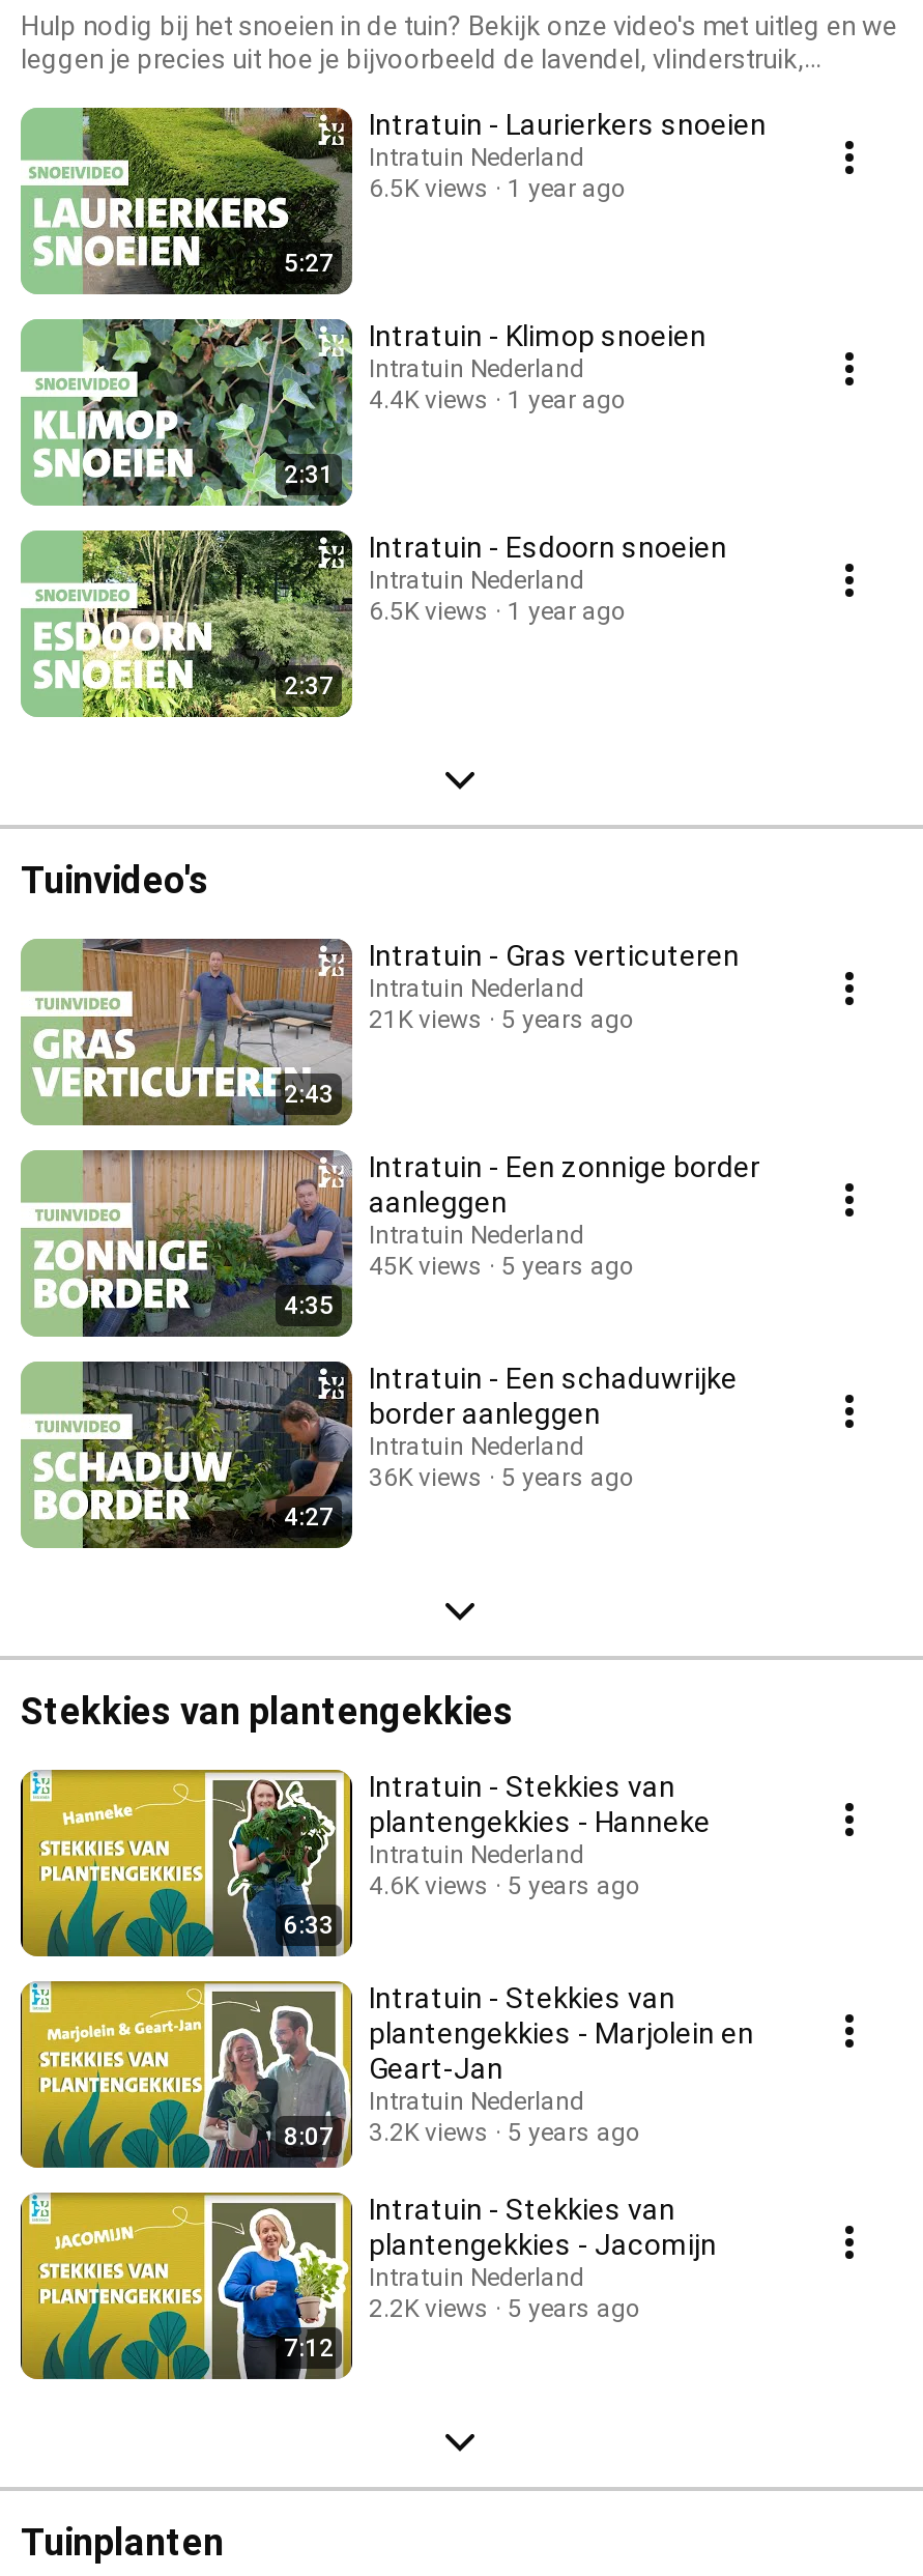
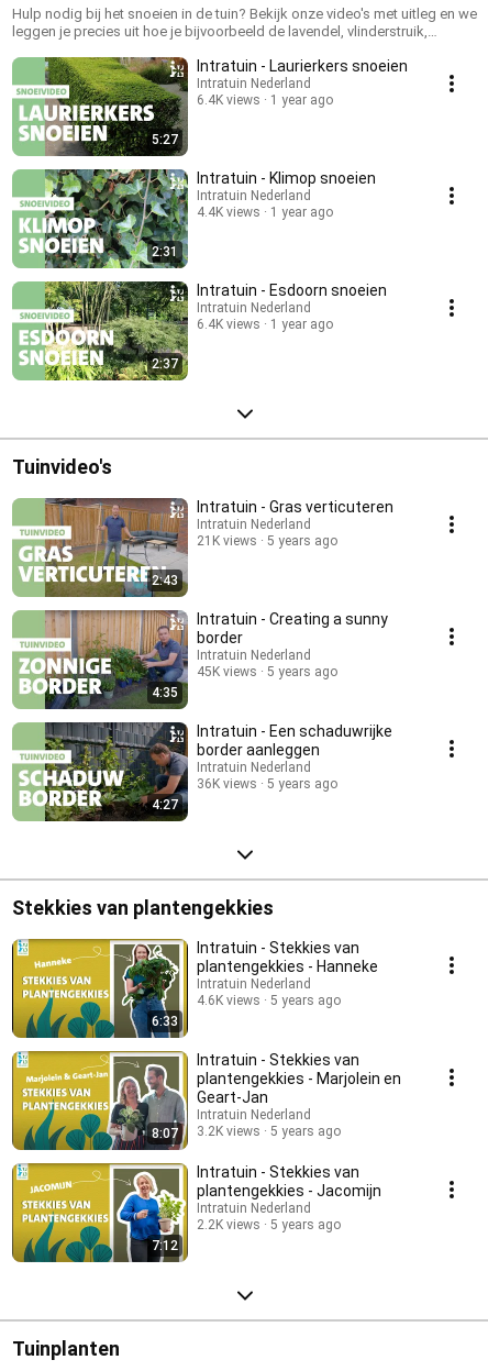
[369,173,626,202] 6.5K views 1 year ago -> [197,92,333,107] 6.4K views 1 year ago
[369,596,626,625] 6.5K views 1 year ago -> [197,316,333,331] 6.4K views 1 year ago
[369,1149,760,1218] Intratuin - Een zonnige border | aanleggen -> [197,610,388,646] Intratuin - Creating a sunny | border

